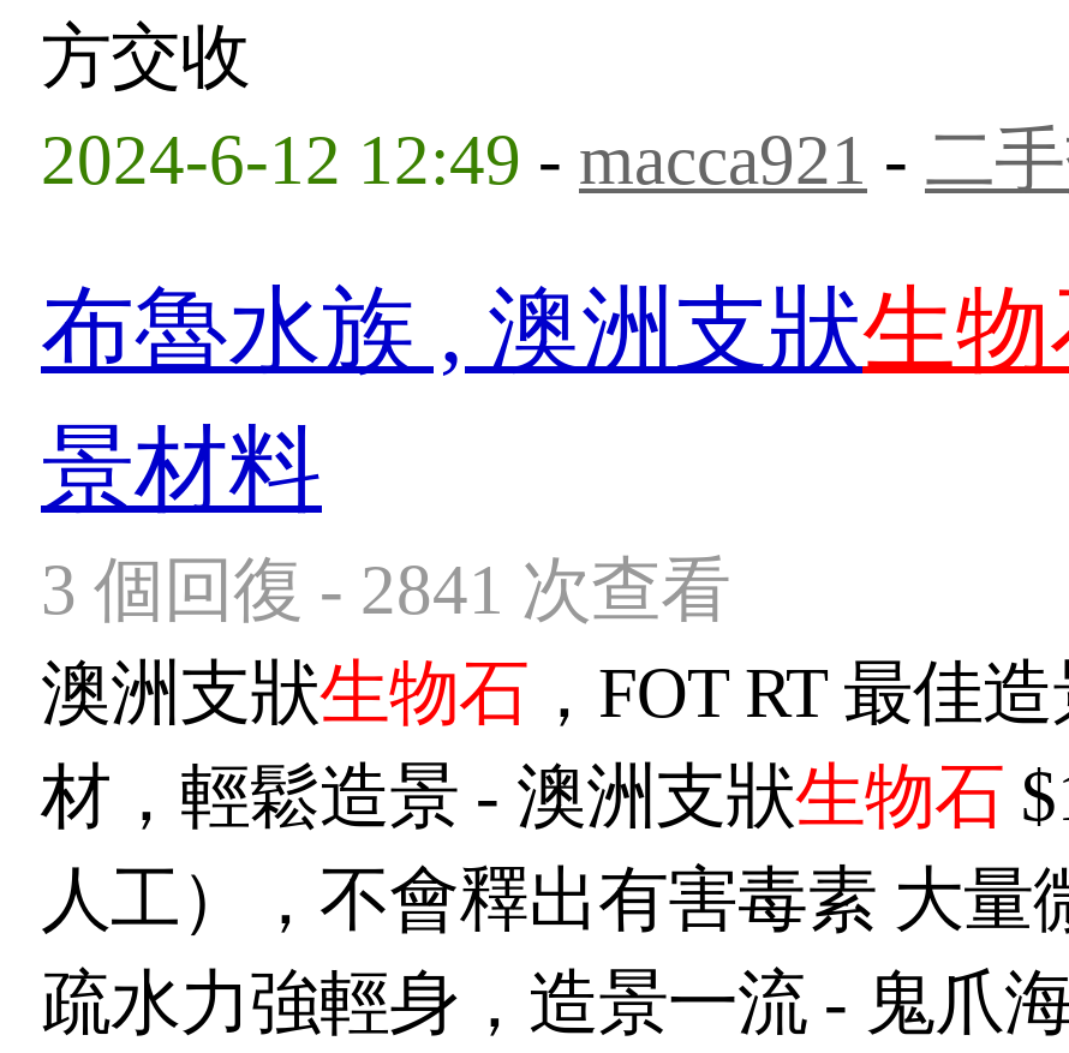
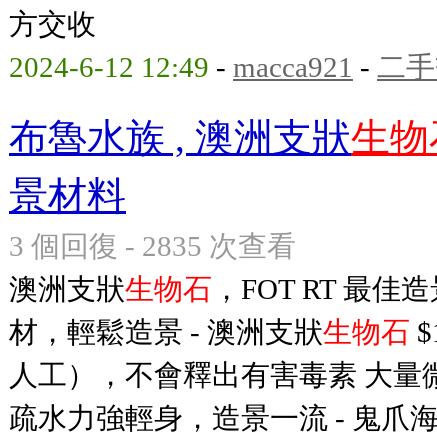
[41,551,730,628] 3 個回復 - 2841 次查看 -> [9,230,296,262] 3 個回復 - 2835 次查看

